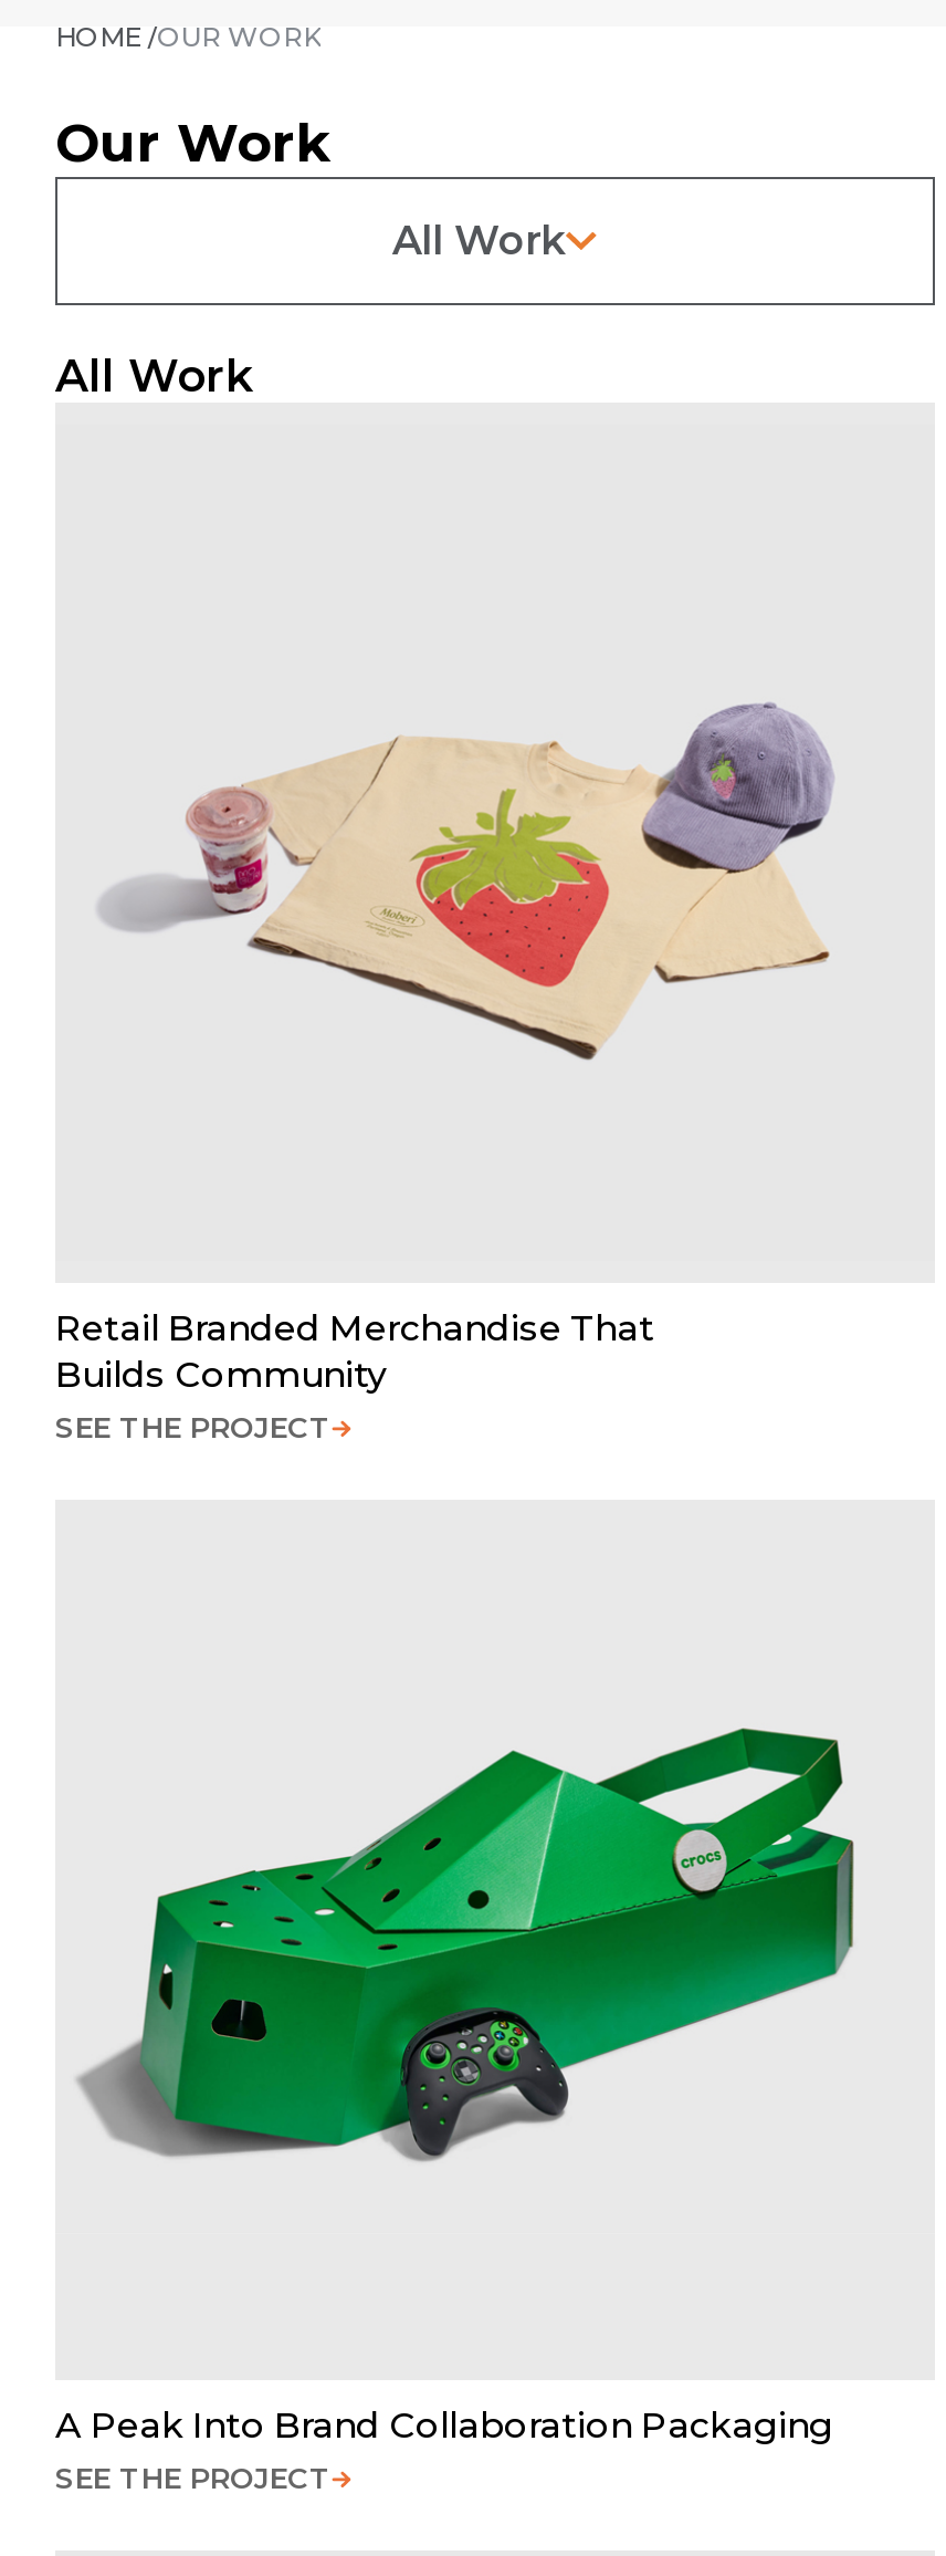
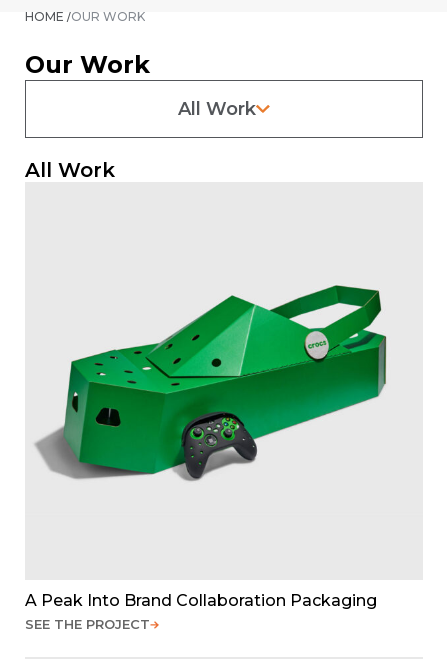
[99,701,835,1062] [image] -> none
[55,1307,654,1444] Retail Branded Merchandise That | Builds Community | SEE THE PROJECT -> none

